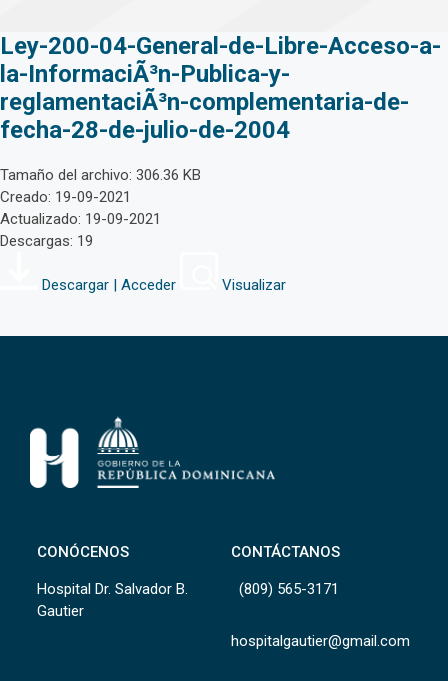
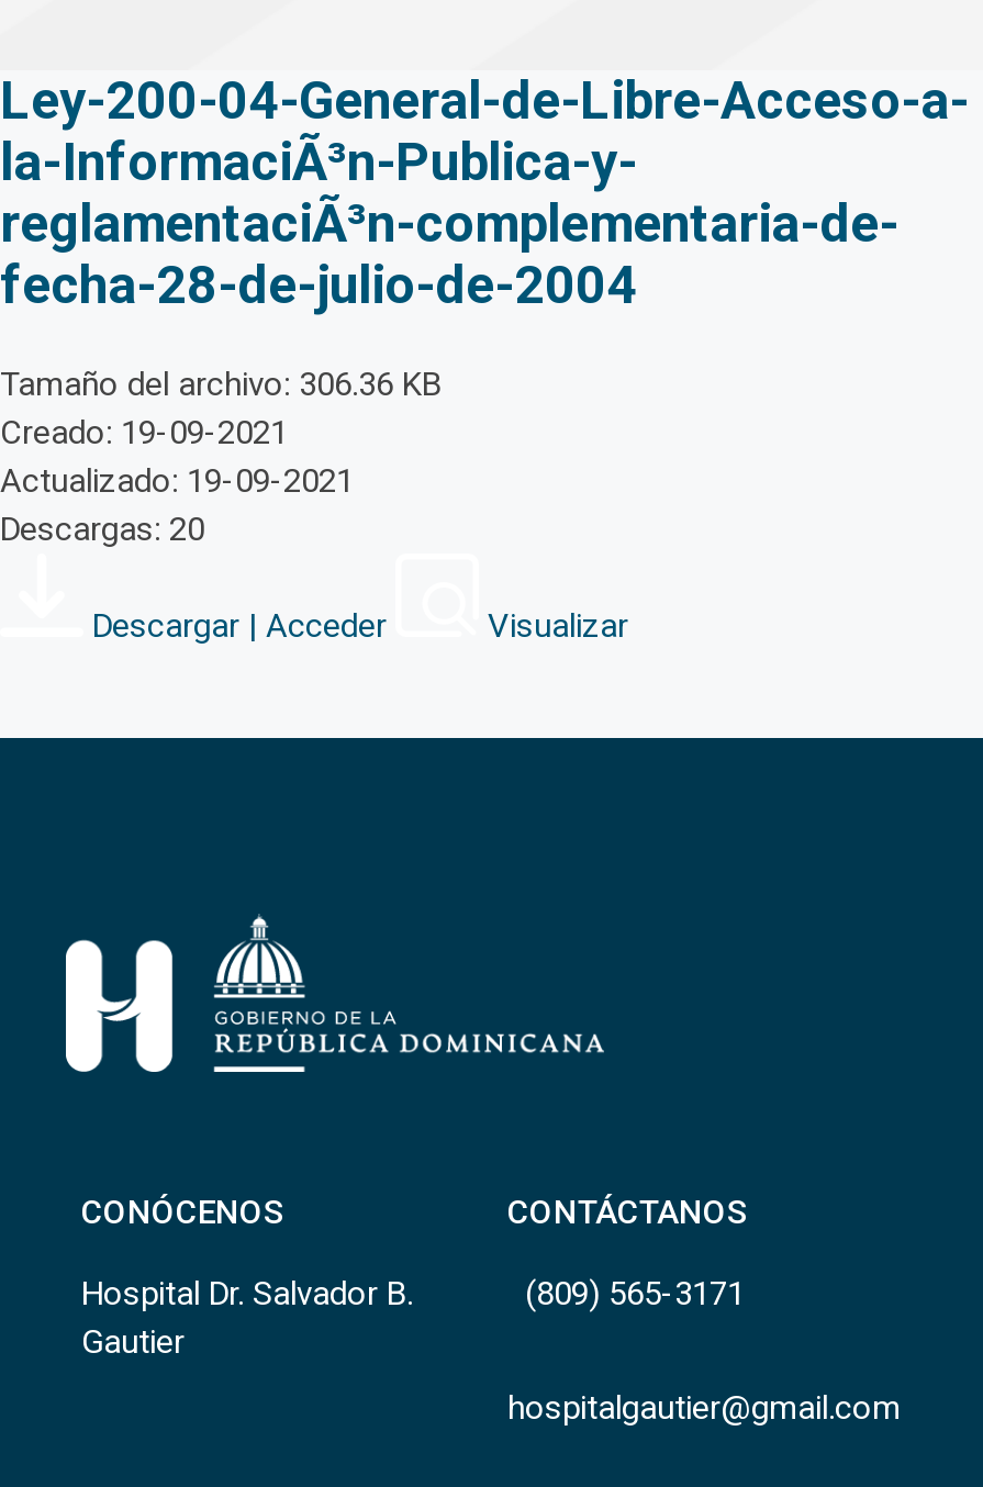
[0,232,93,250] Descargas: 19 -> [0,510,204,549] Descargas: 20

